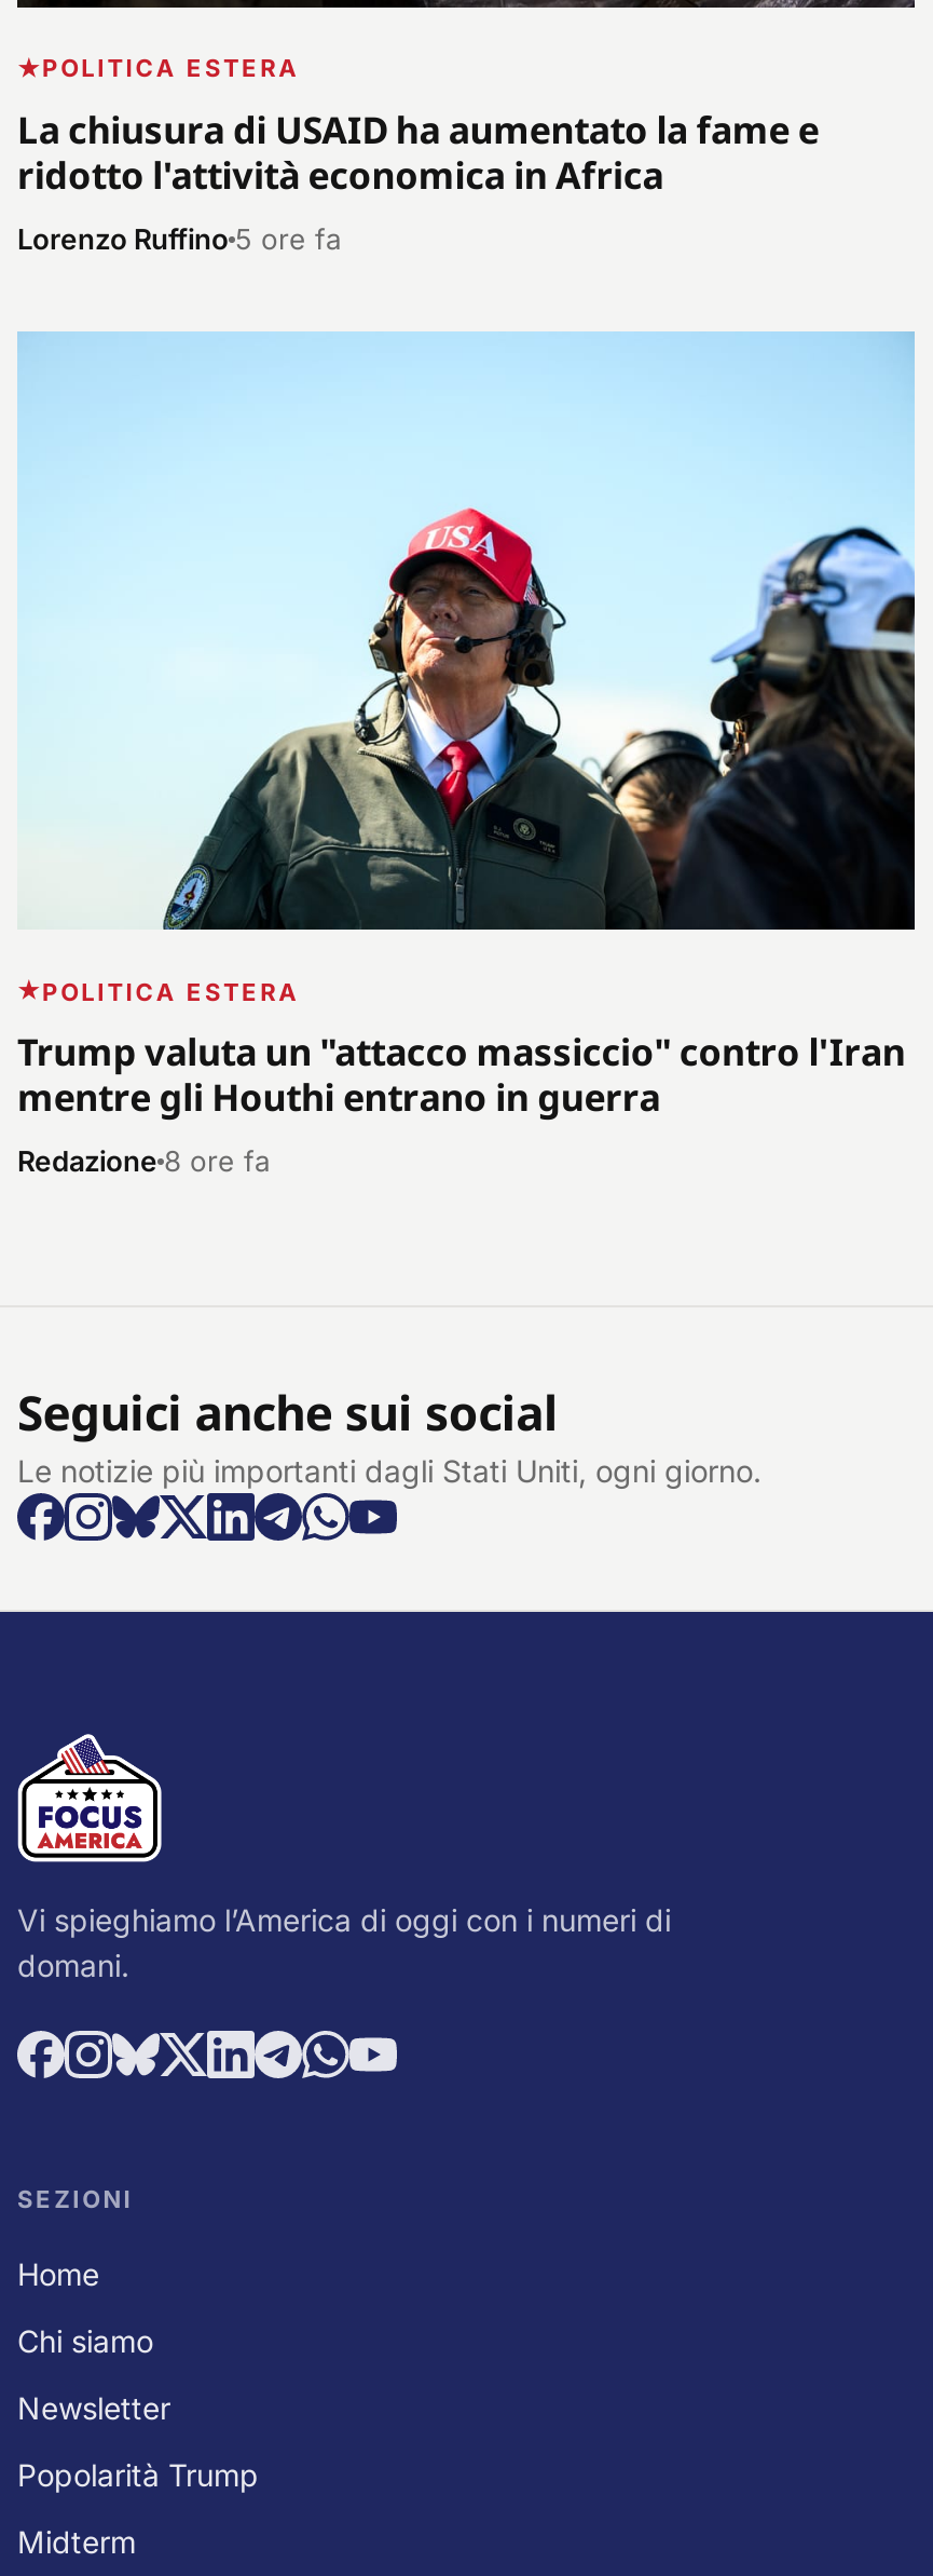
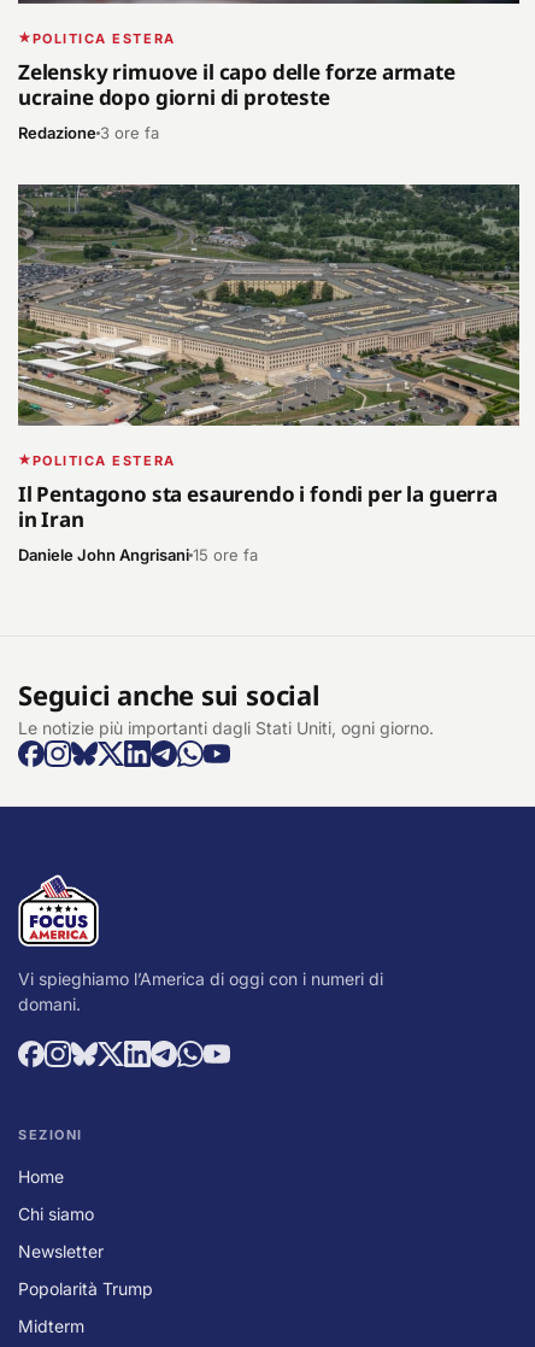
[17,105,819,256] La chiusura di USAID ha aumentato la fame e | ridotto l'attività economica in Africa | Lorenzo Ruffino 5 ore fa -> [18,58,455,143] Zelensky rimuove il capo delle forze armate | ucraine dopo giorni di proteste | Redazione 3 ore fa
[17,330,917,931] [image] -> [17,183,521,427] [image]
[17,1028,905,1179] Trump valuta un "attacco massiccio" contro l'Iran | mentre gli Houthi entrano in guerra | Redazione 8 ore fa -> [18,480,497,564] Il Pentagono sta esaurendo i fondi per la guerra | in Iran | Daniele John Angrisani 15 ore fa

